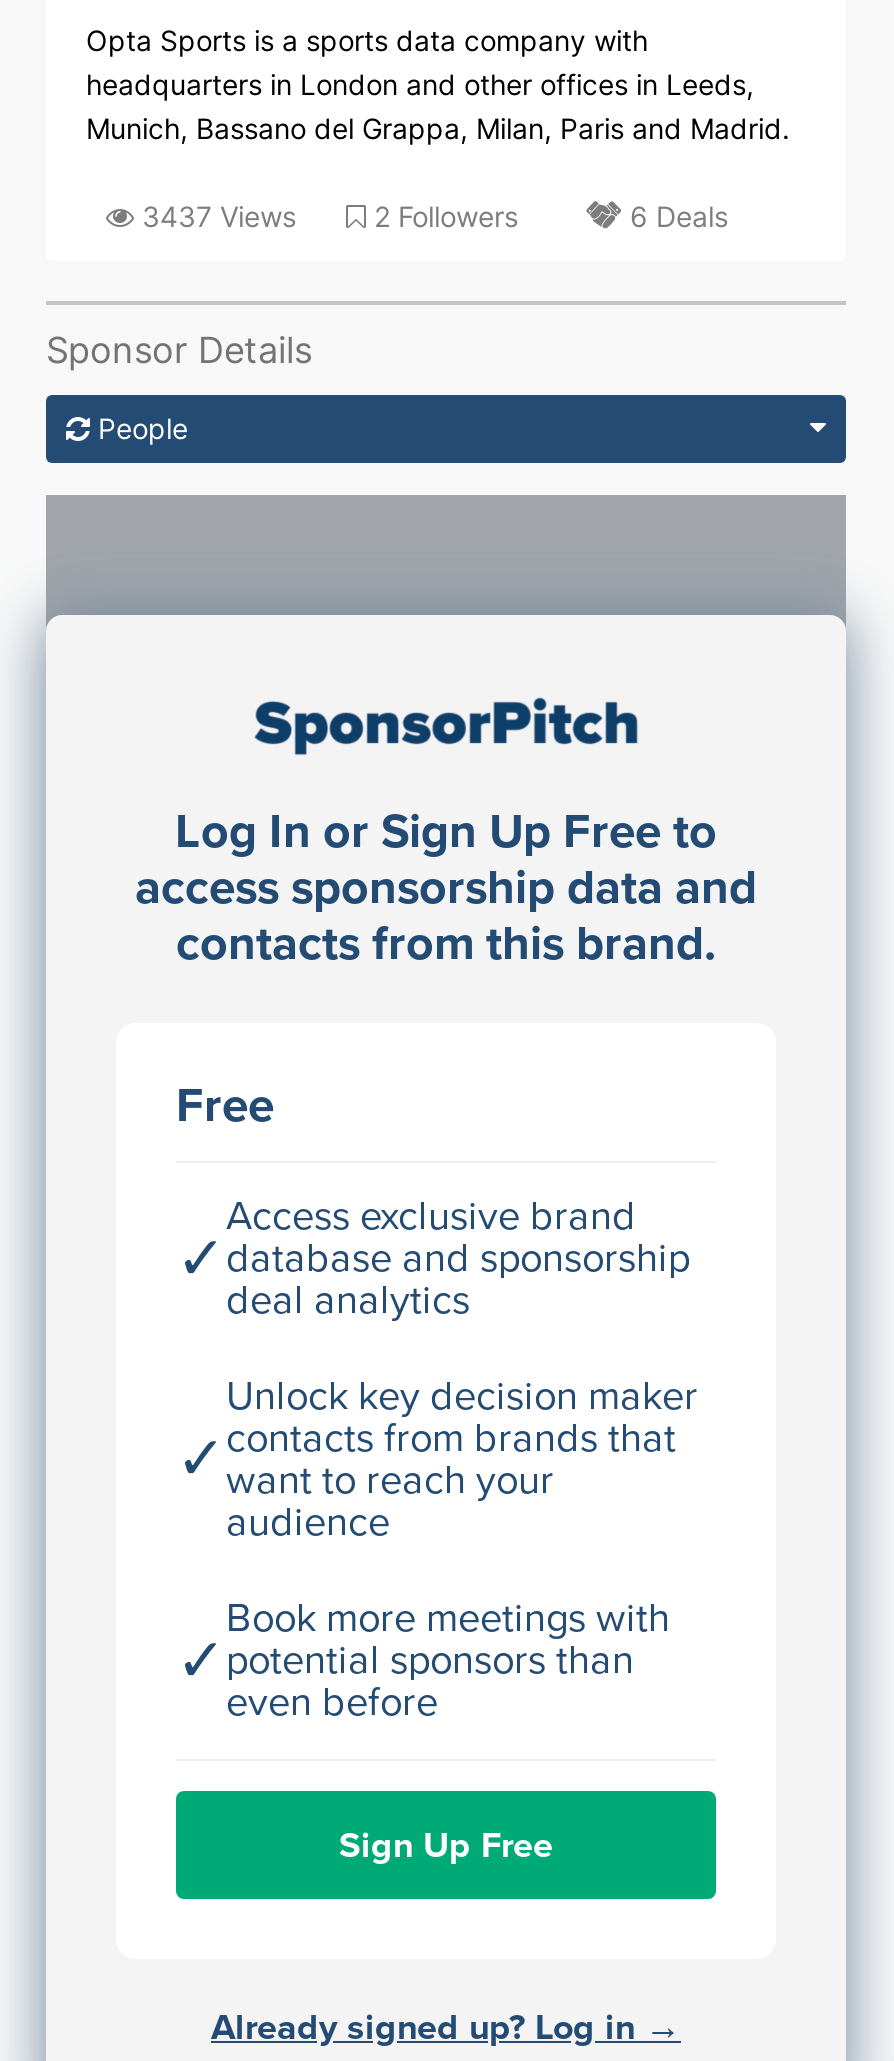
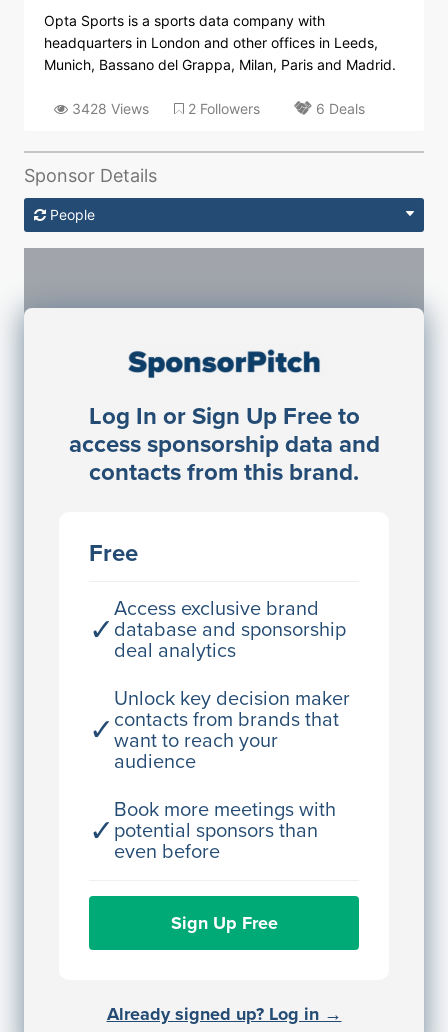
[134,199,296,233] 3437 Views -> [68,100,149,117] 3428 Views

